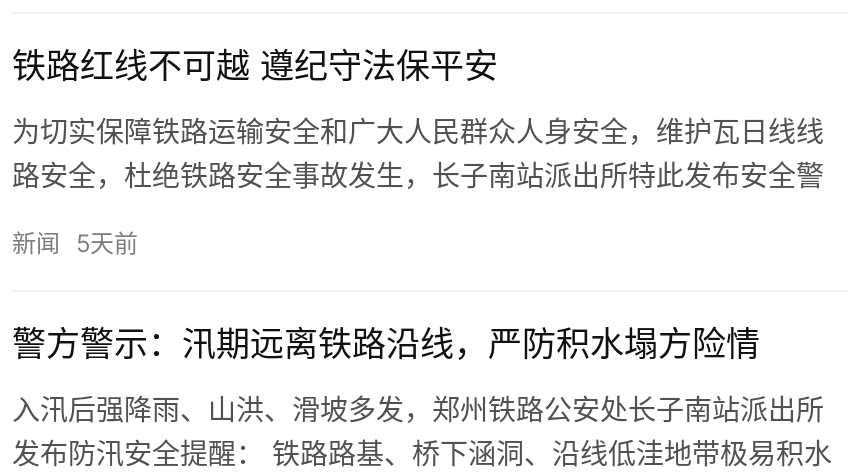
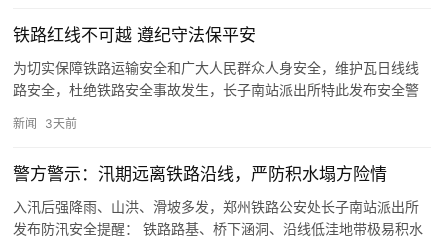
[12,228,138,258] 新闻 5天前 -> [13,116,77,131] 新闻 3天前

